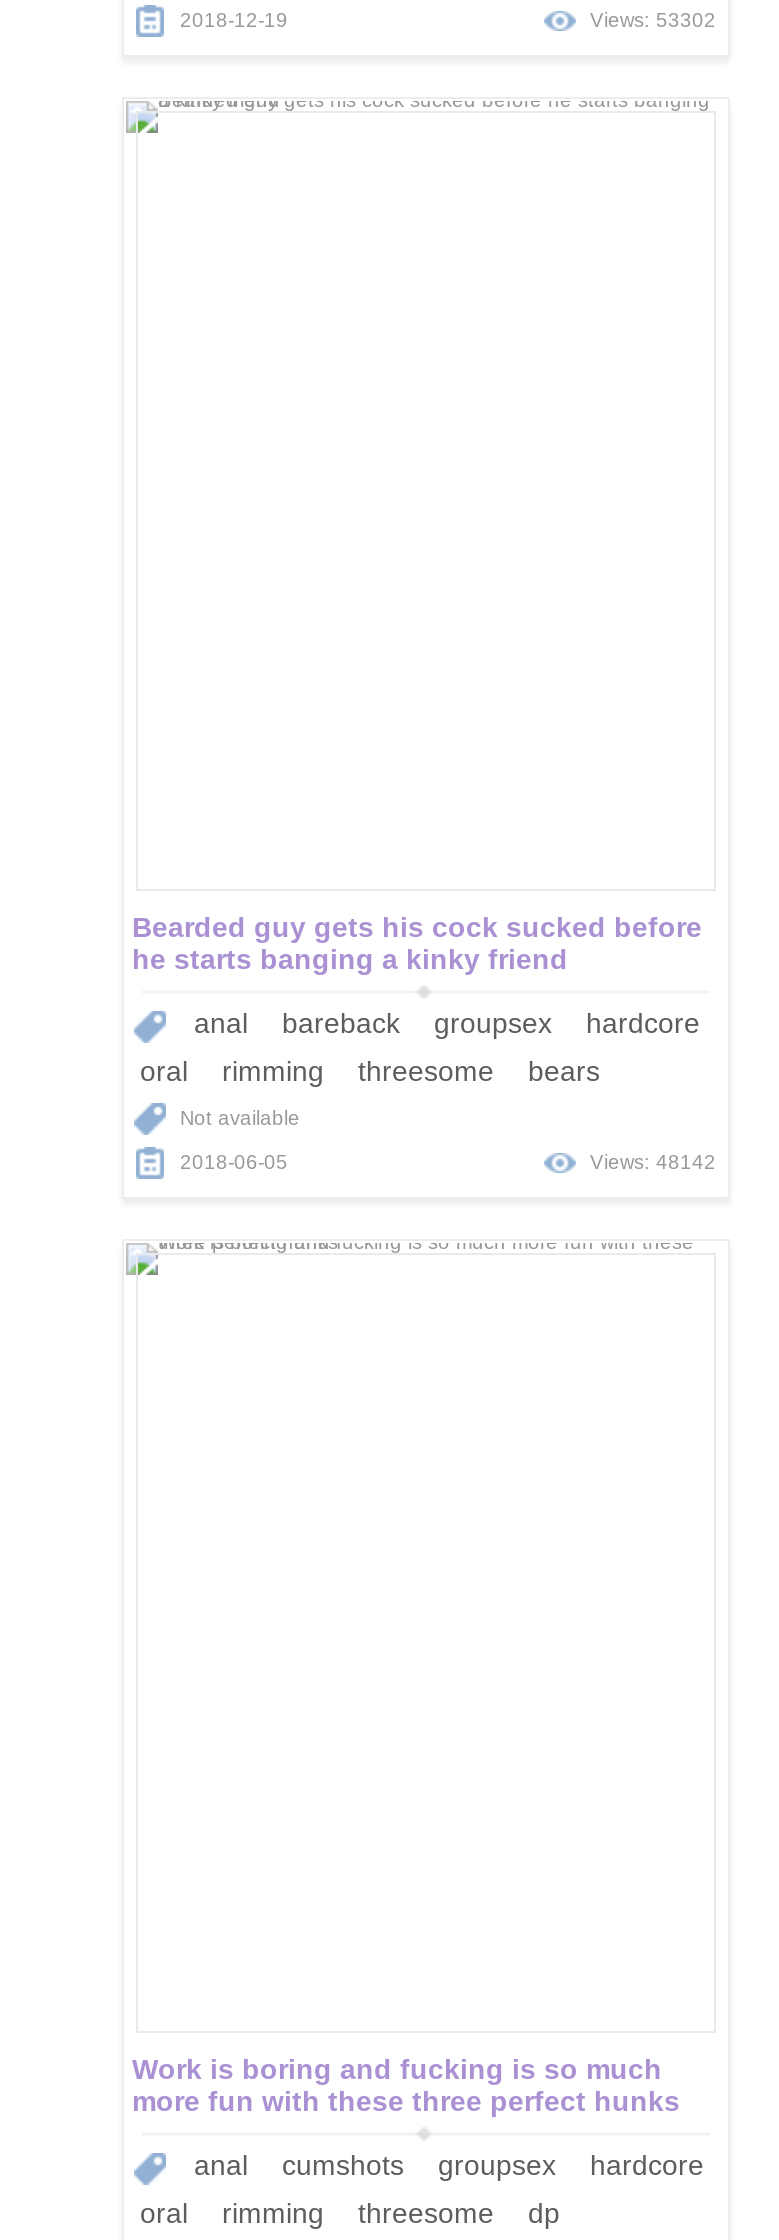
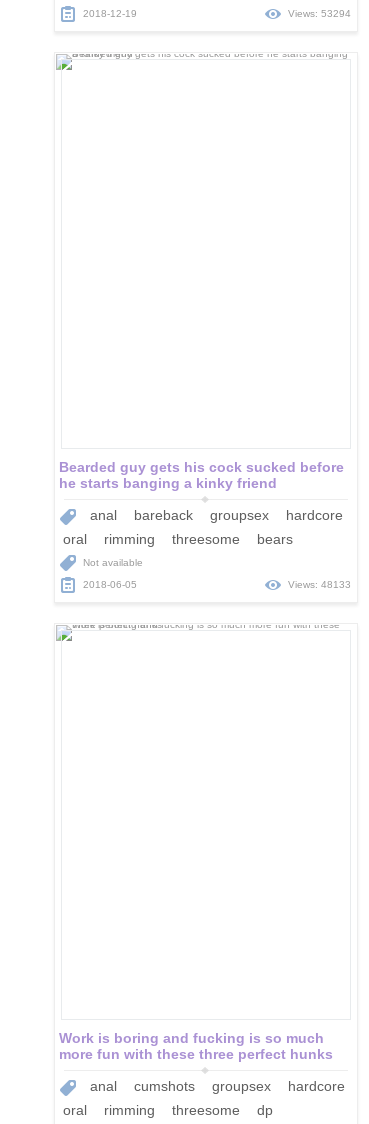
[584,9,716,31] Views: 53302 -> [285,8,351,19] Views: 53294
[584,1151,716,1173] Views: 48142 -> [285,579,351,590] Views: 48133

